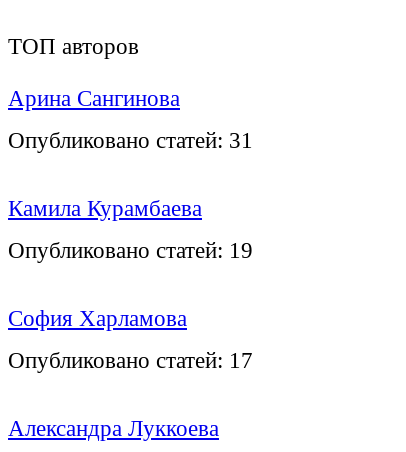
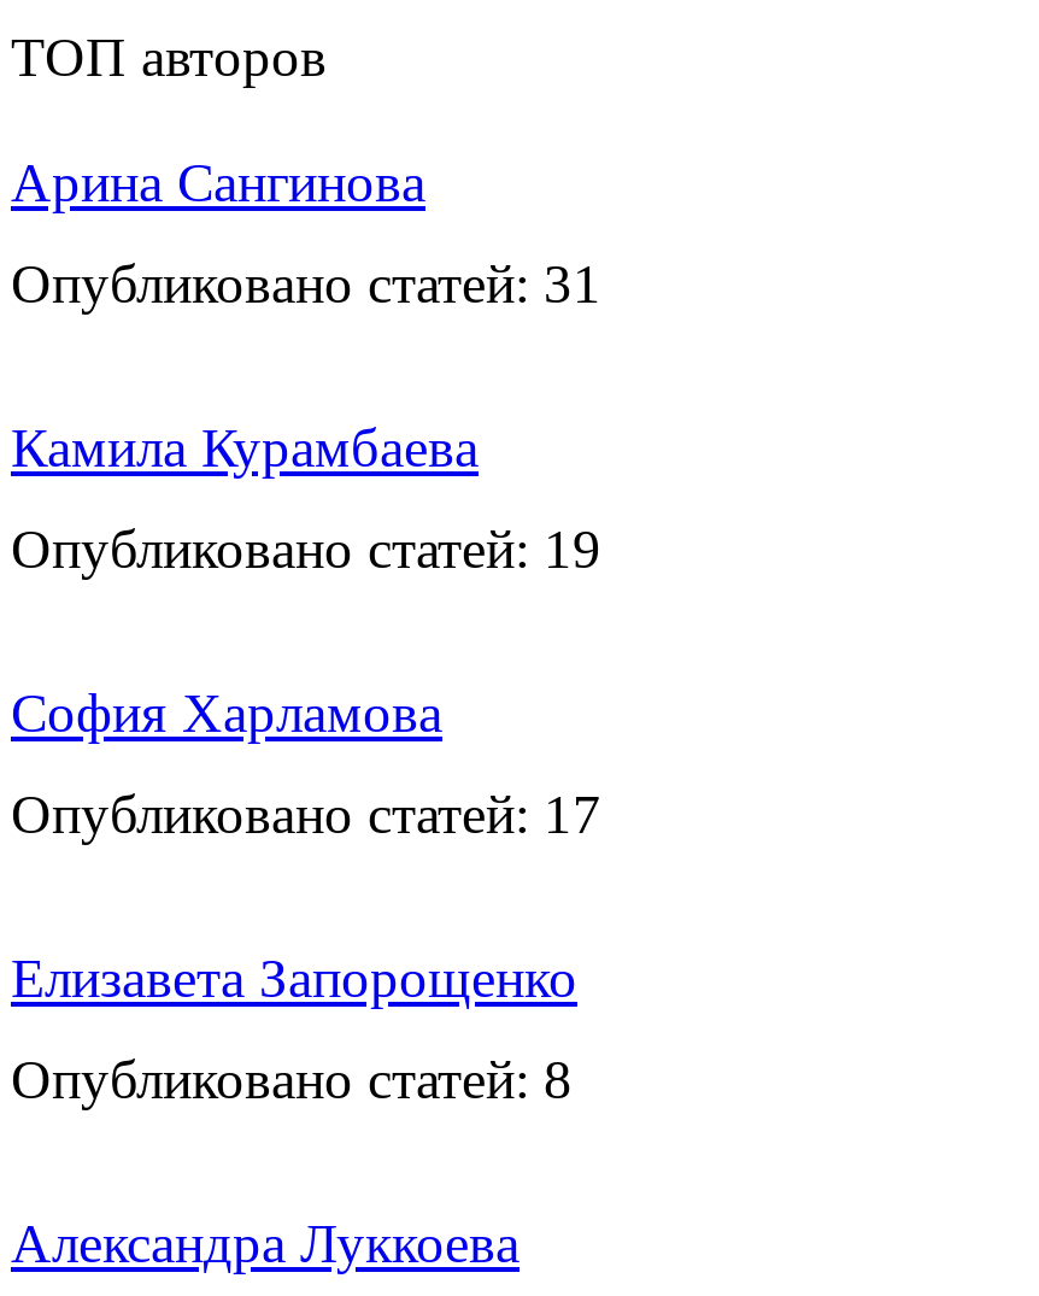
none -> [11,949,577,1110] Елизавета Запорощенко | Опубликовано статей: 8

